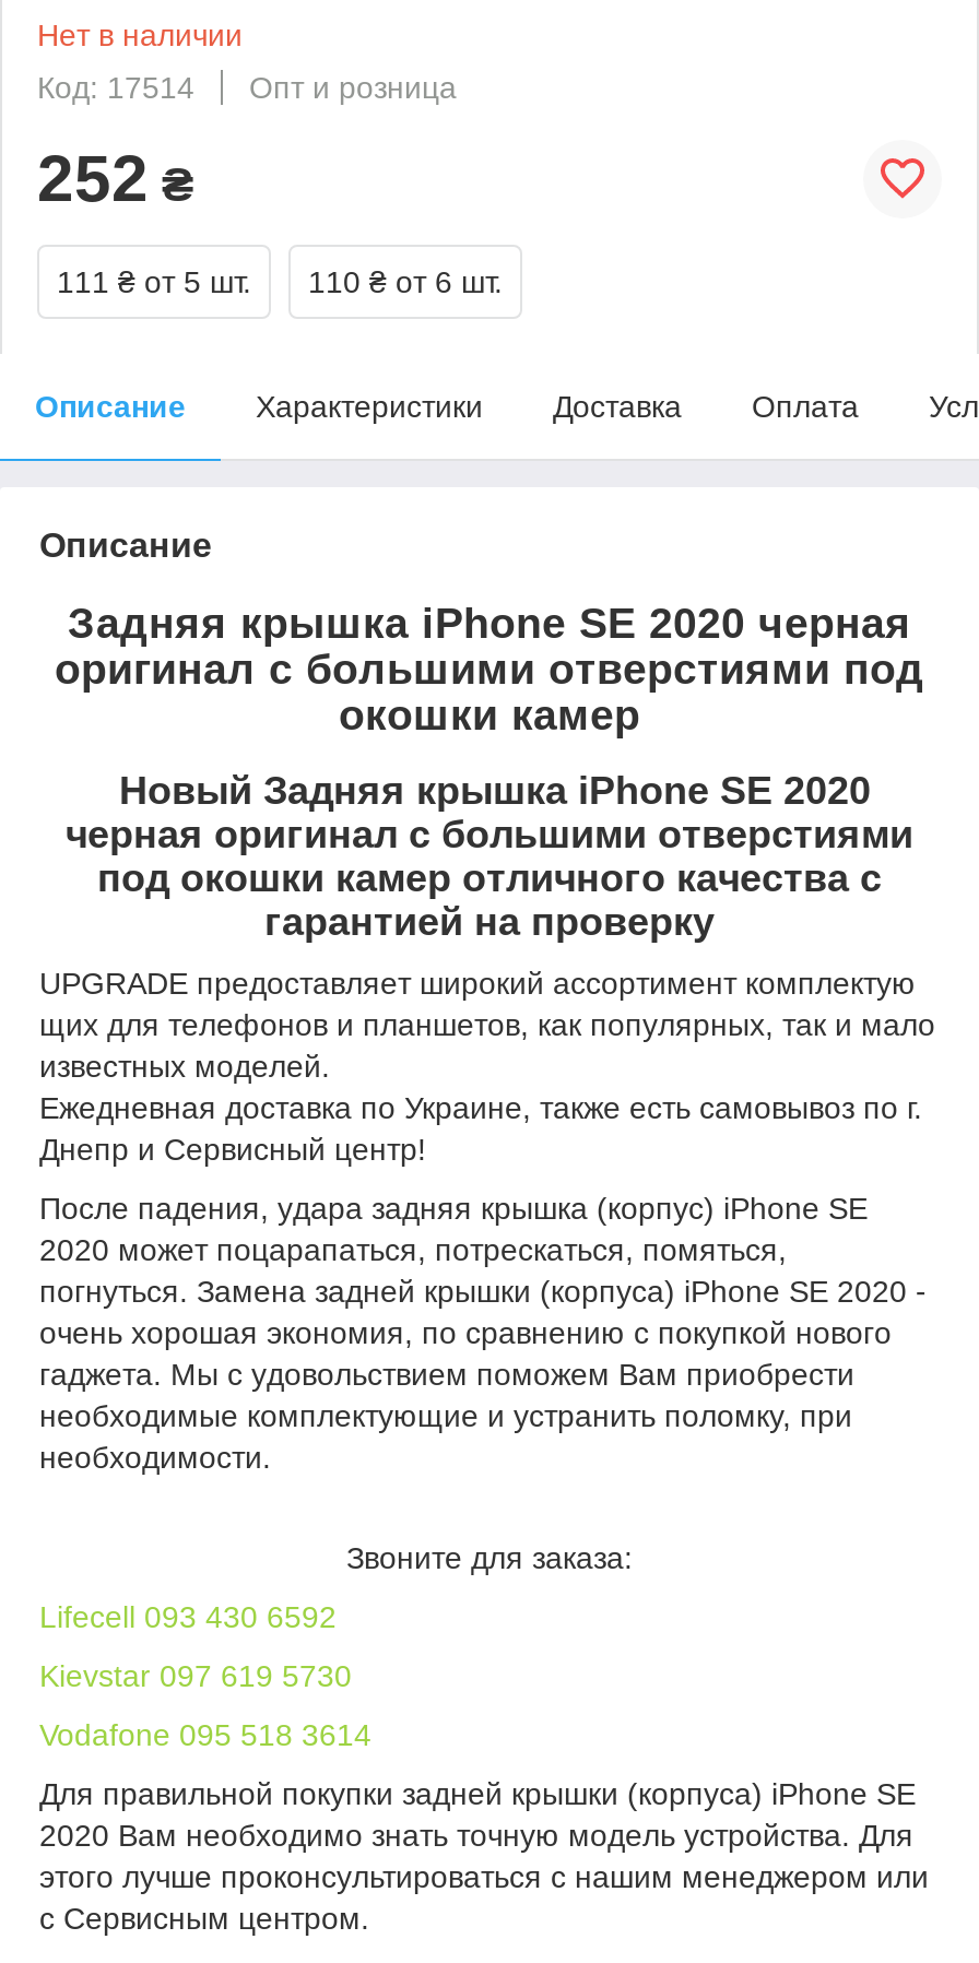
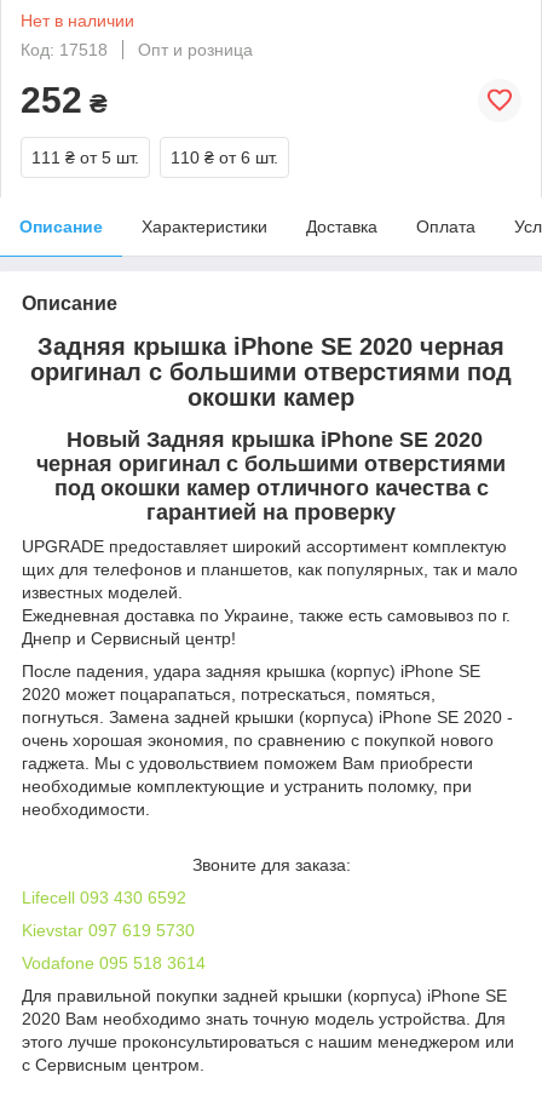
[37,69,457,104] Код: 17514 Опт и розница -> [21,40,253,59] Код: 17518 Опт и розница

